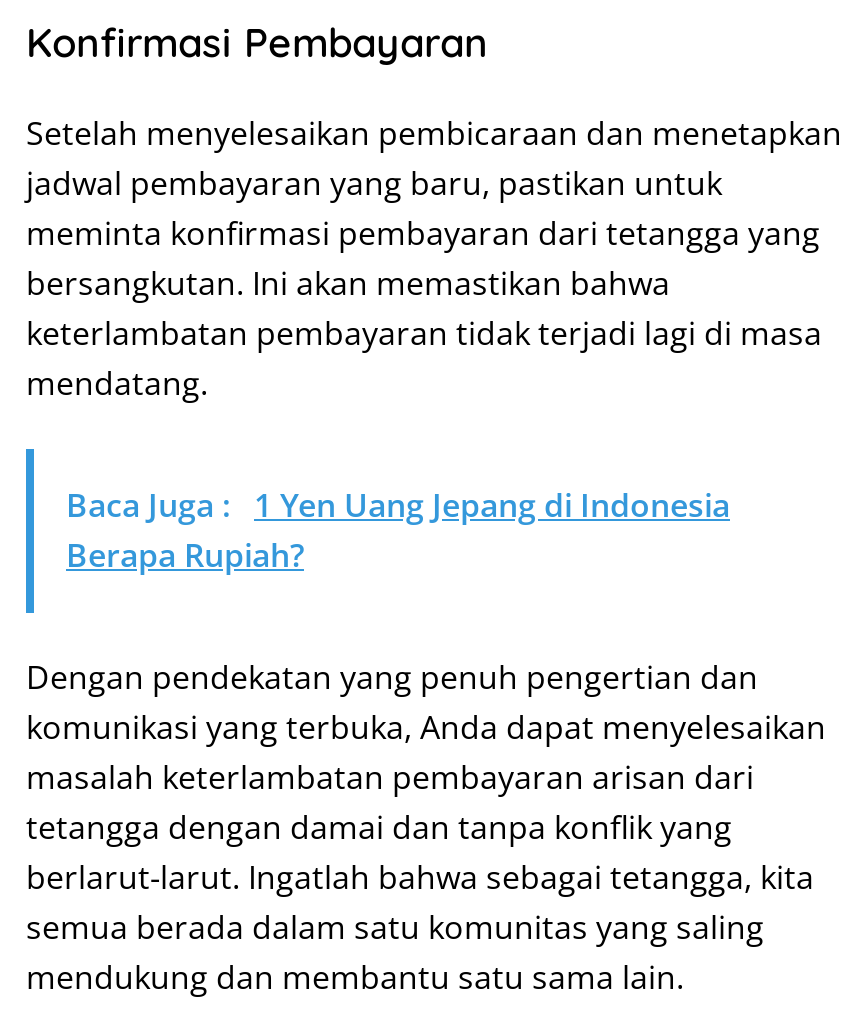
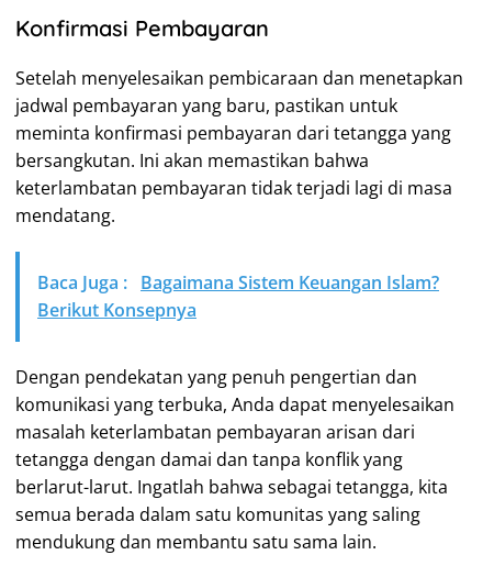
[66,482,730,576] Baca Juga : 1 Yen Uang Jepang di Indonesia | Berapa Rupiah? -> [37,270,439,322] Baca Juga : Bagaimana Sistem Keuangan Islam? | Berikut Konsepnya

